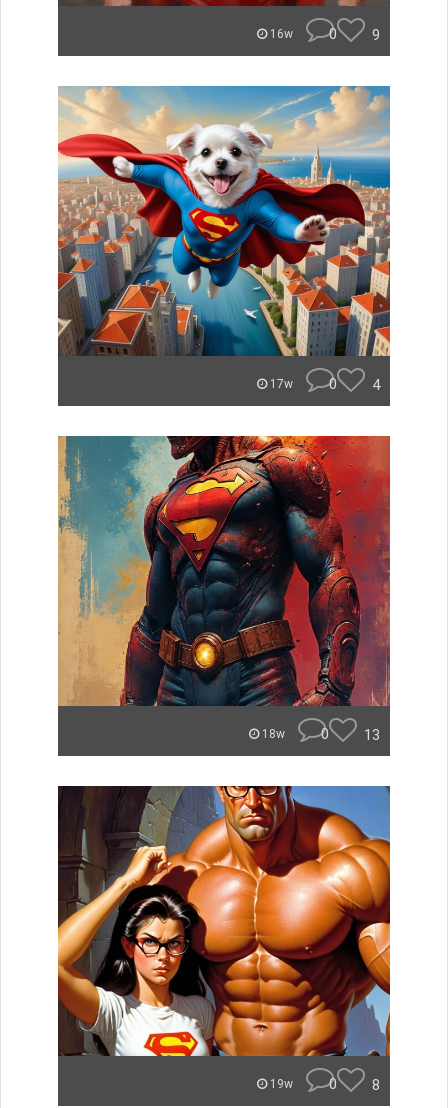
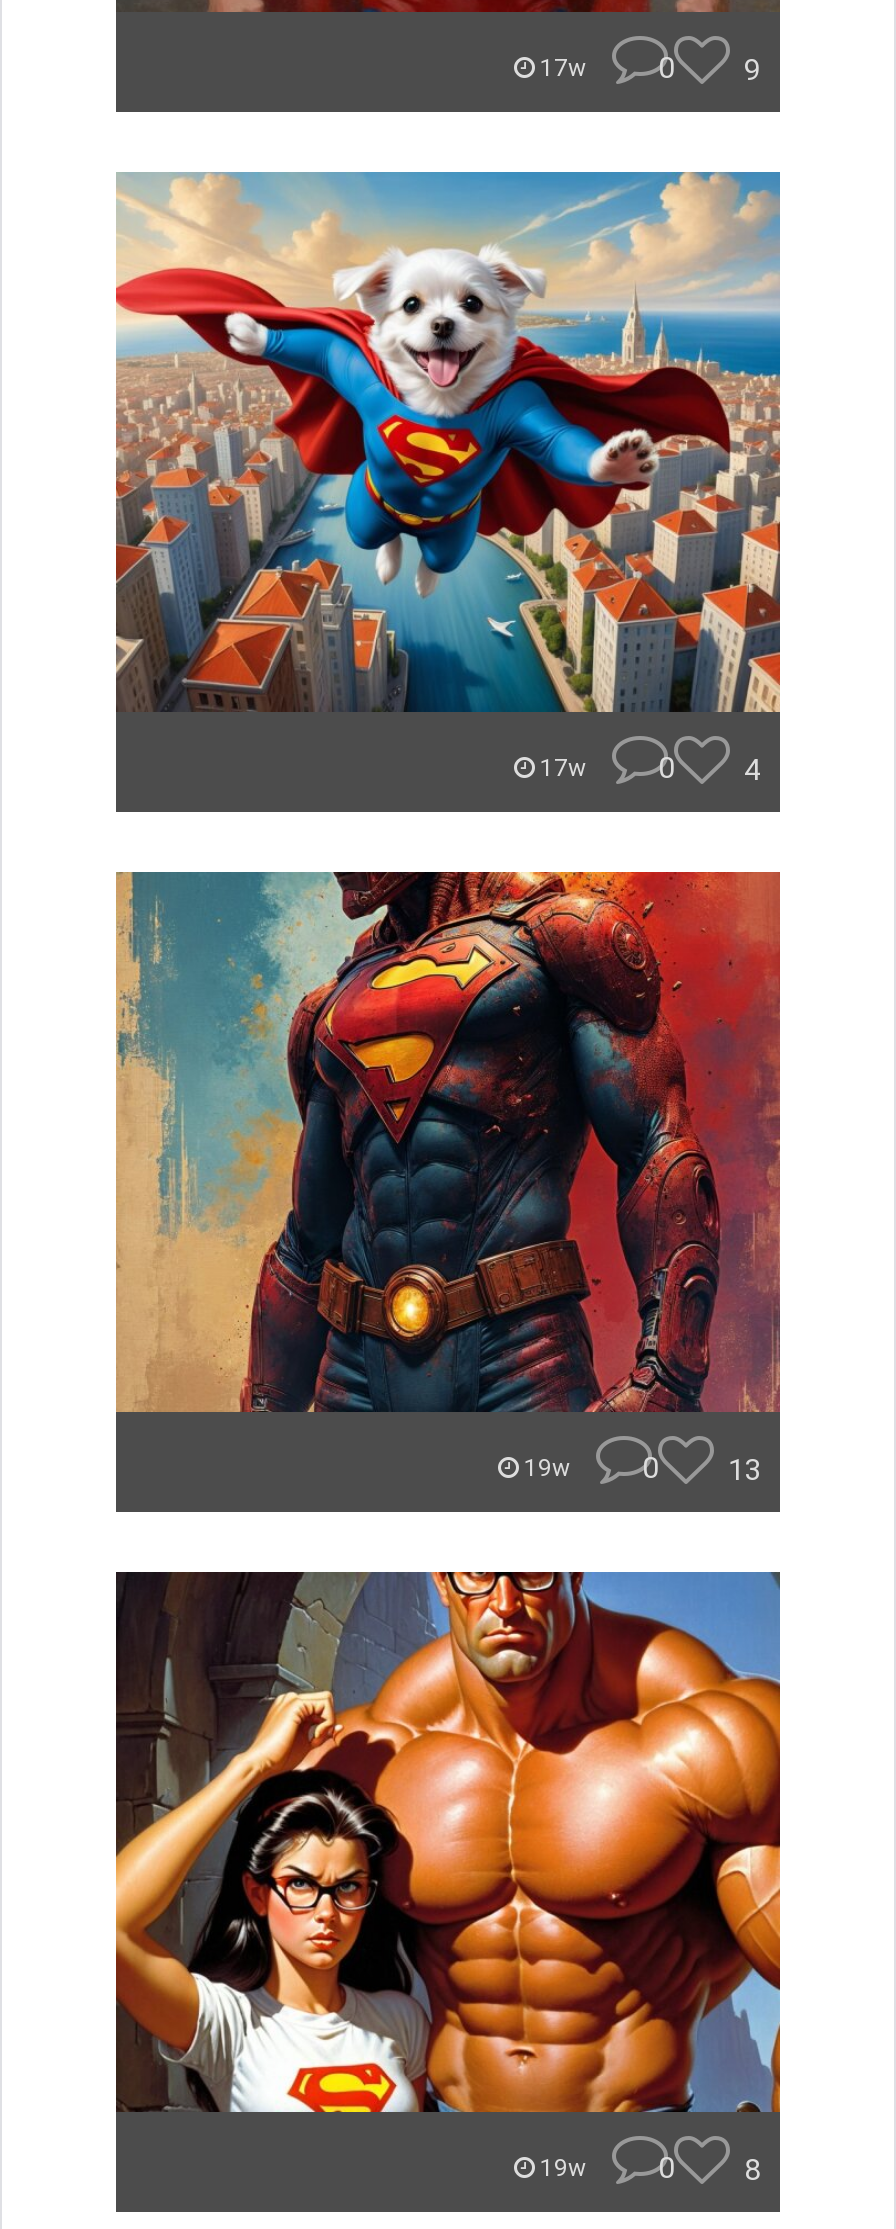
[267,27,296,41] 16w -> [534,54,592,82] 17w
[259,727,288,741] 18w -> [518,1454,576,1482] 19w

